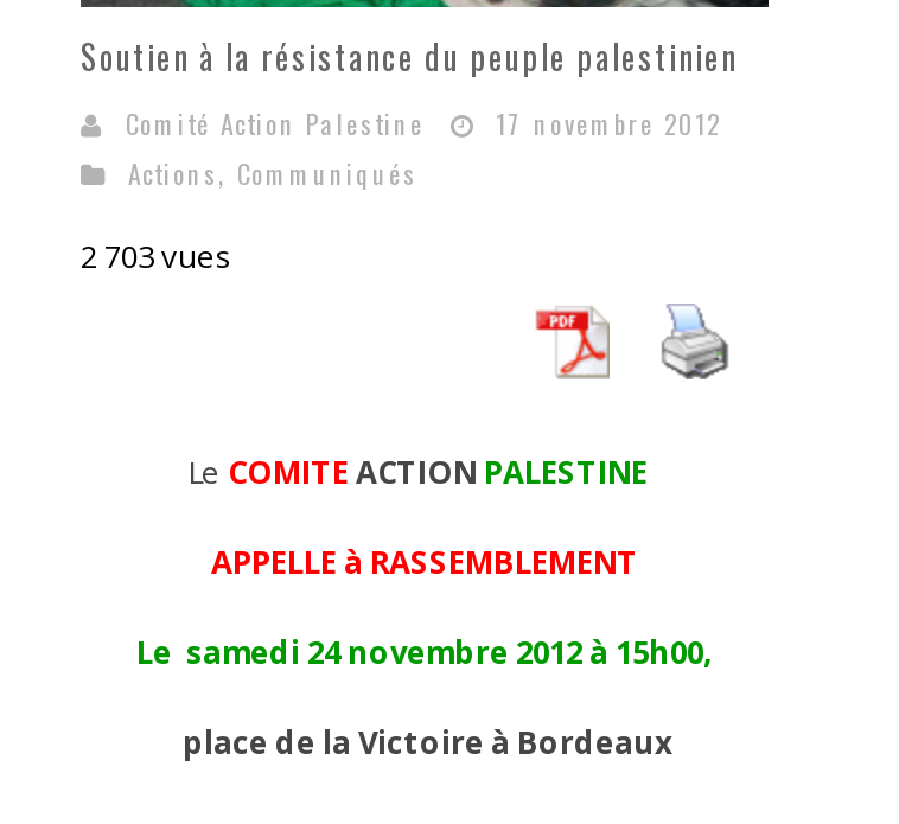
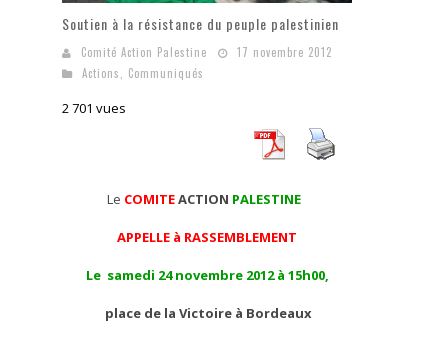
[81,234,232,277] 2 703 vues -> [62,99,126,117] 2 701 vues

